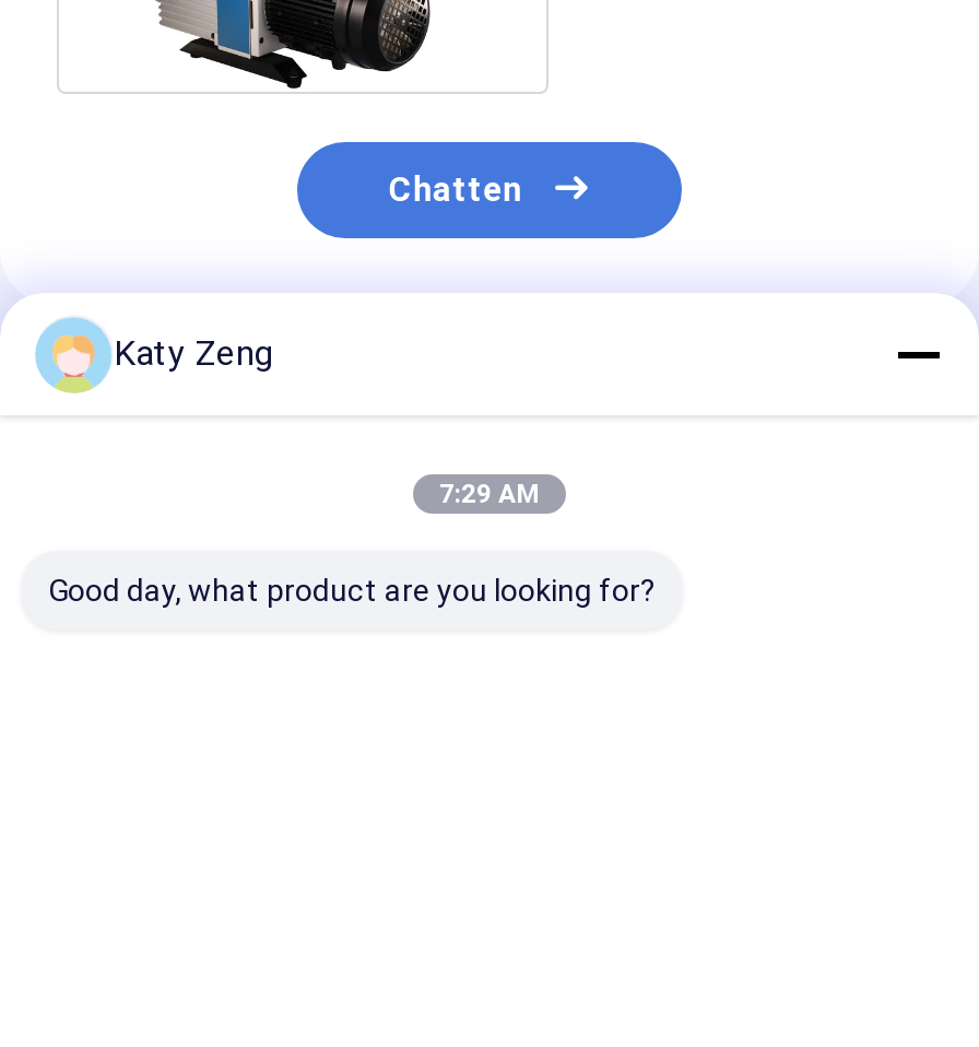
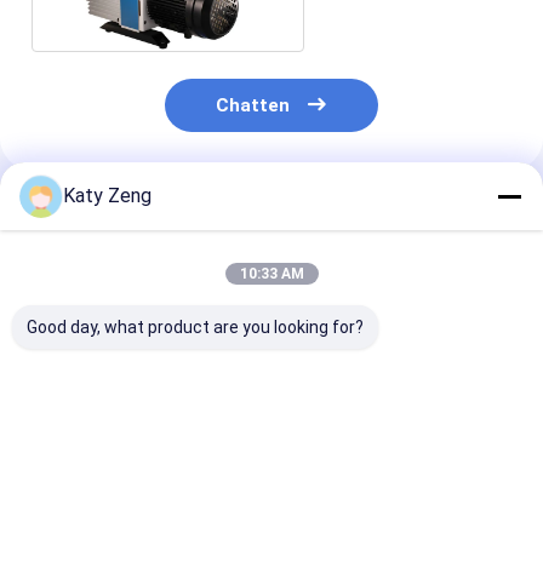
[439,479,540,509] 7:29 AM -> [239,265,304,282] 10:33 AM

